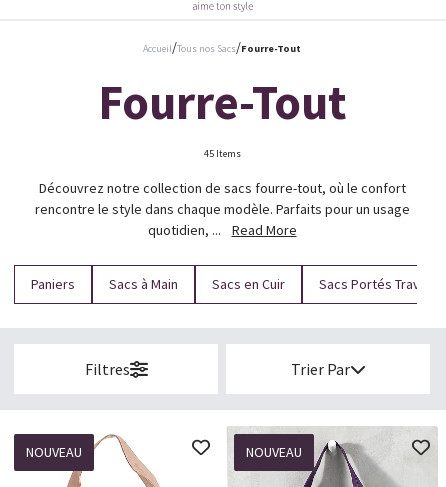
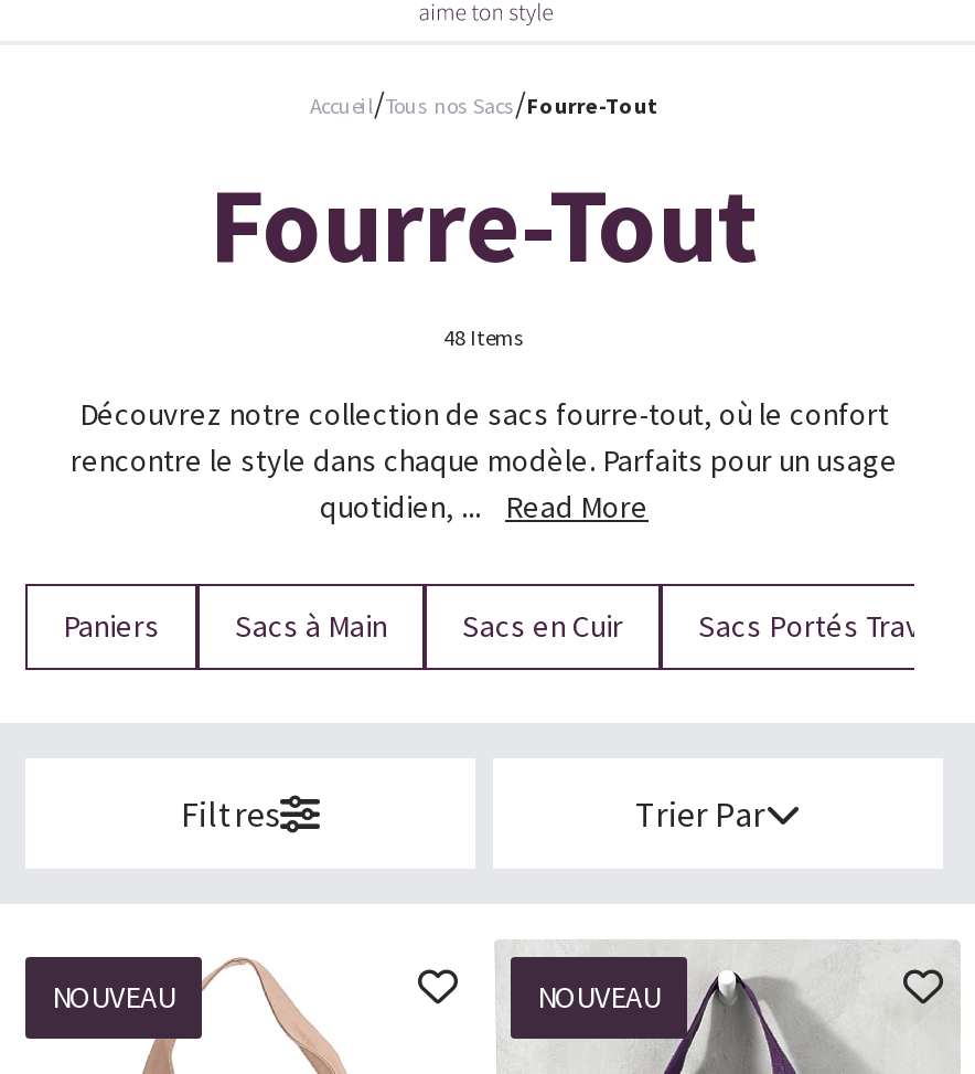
[203,147,240,160] 45 Items -> [443,323,525,352] 48 Items

